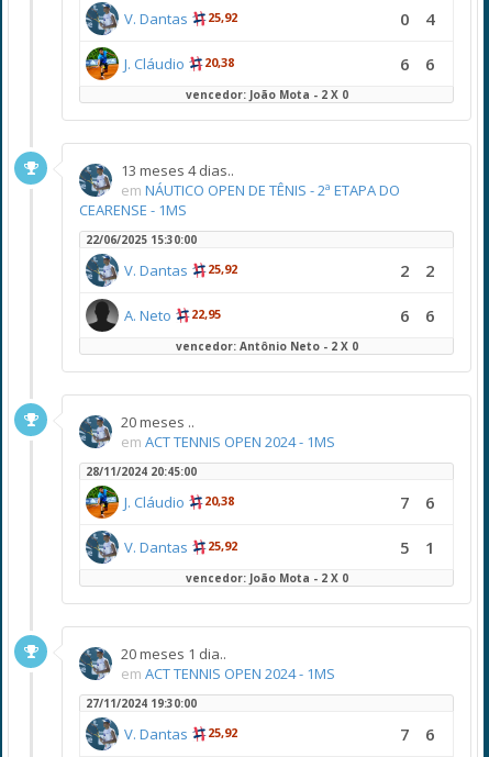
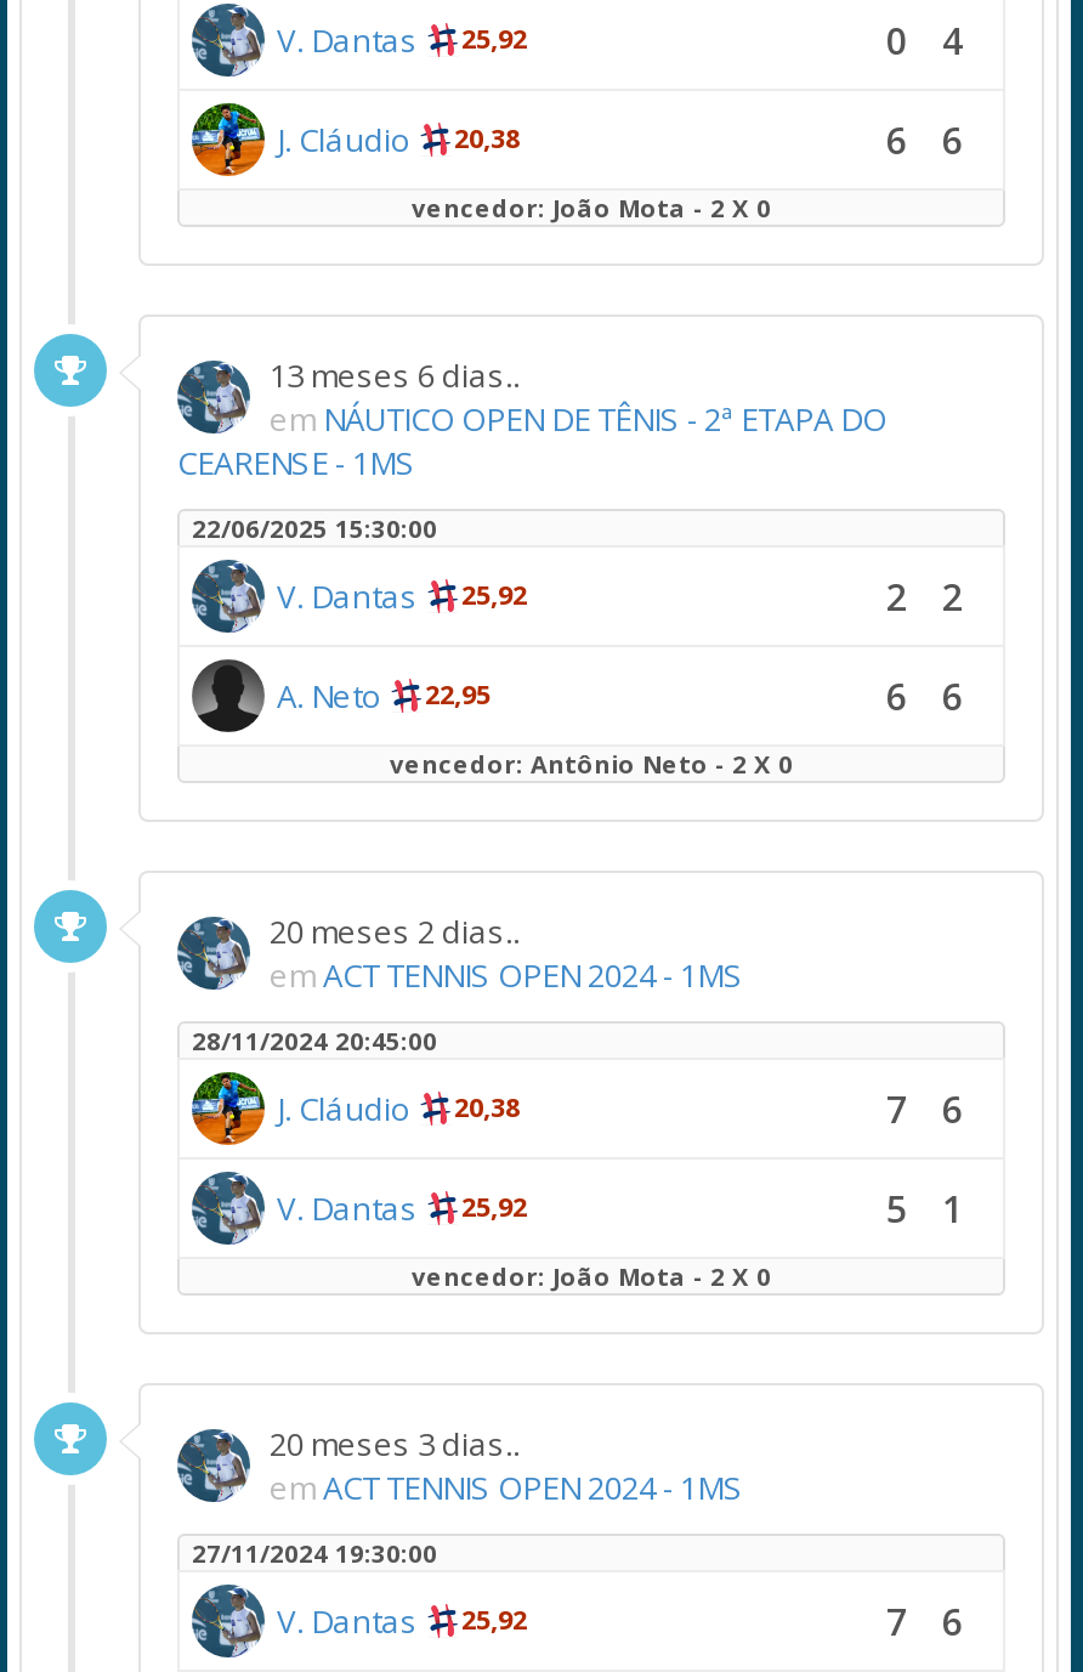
[121,160,234,180] 13 meses 4 dias.. -> [270,353,520,397] 13 meses 6 dias..
[121,412,195,432] 20 meses .. -> [270,909,520,953] 20 meses 2 dias..
[121,644,226,664] 20 meses 1 dia.. -> [270,1422,520,1466] 20 meses 3 dias..

